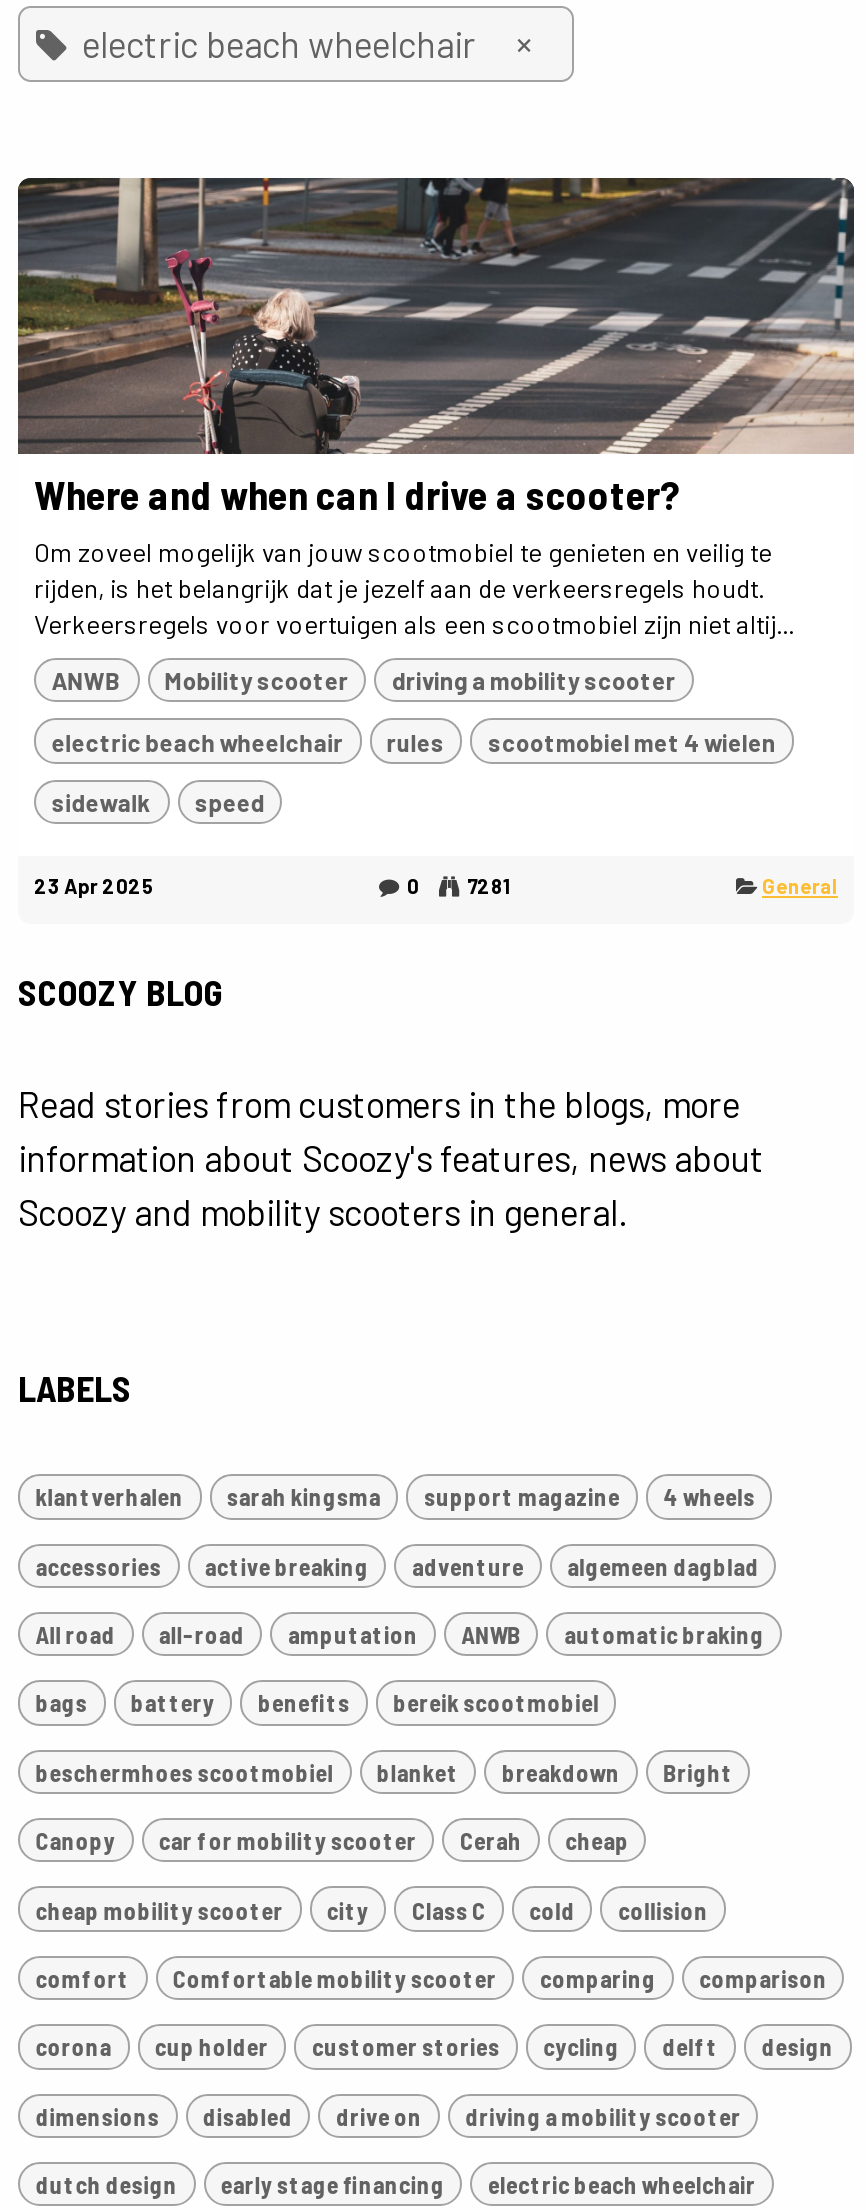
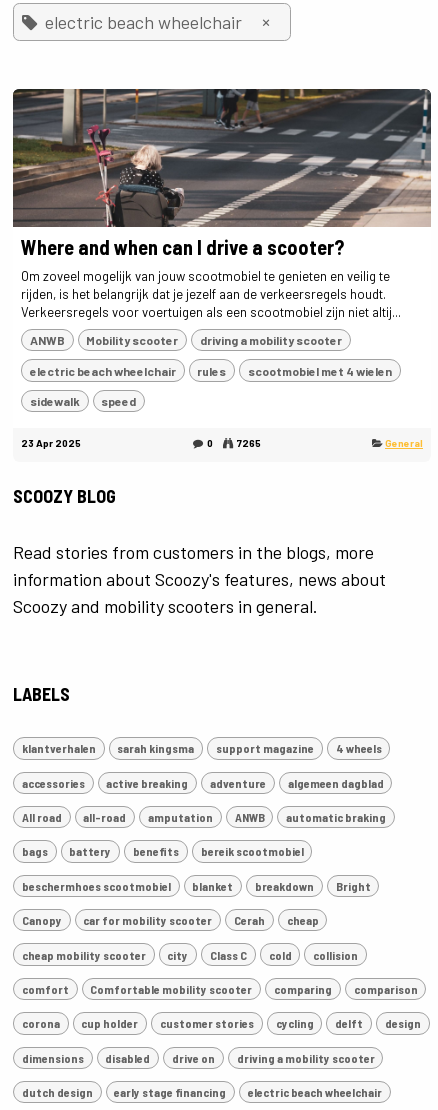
[407,874,511,898] 0 7281 -> [206,437,260,449] 0 7265

